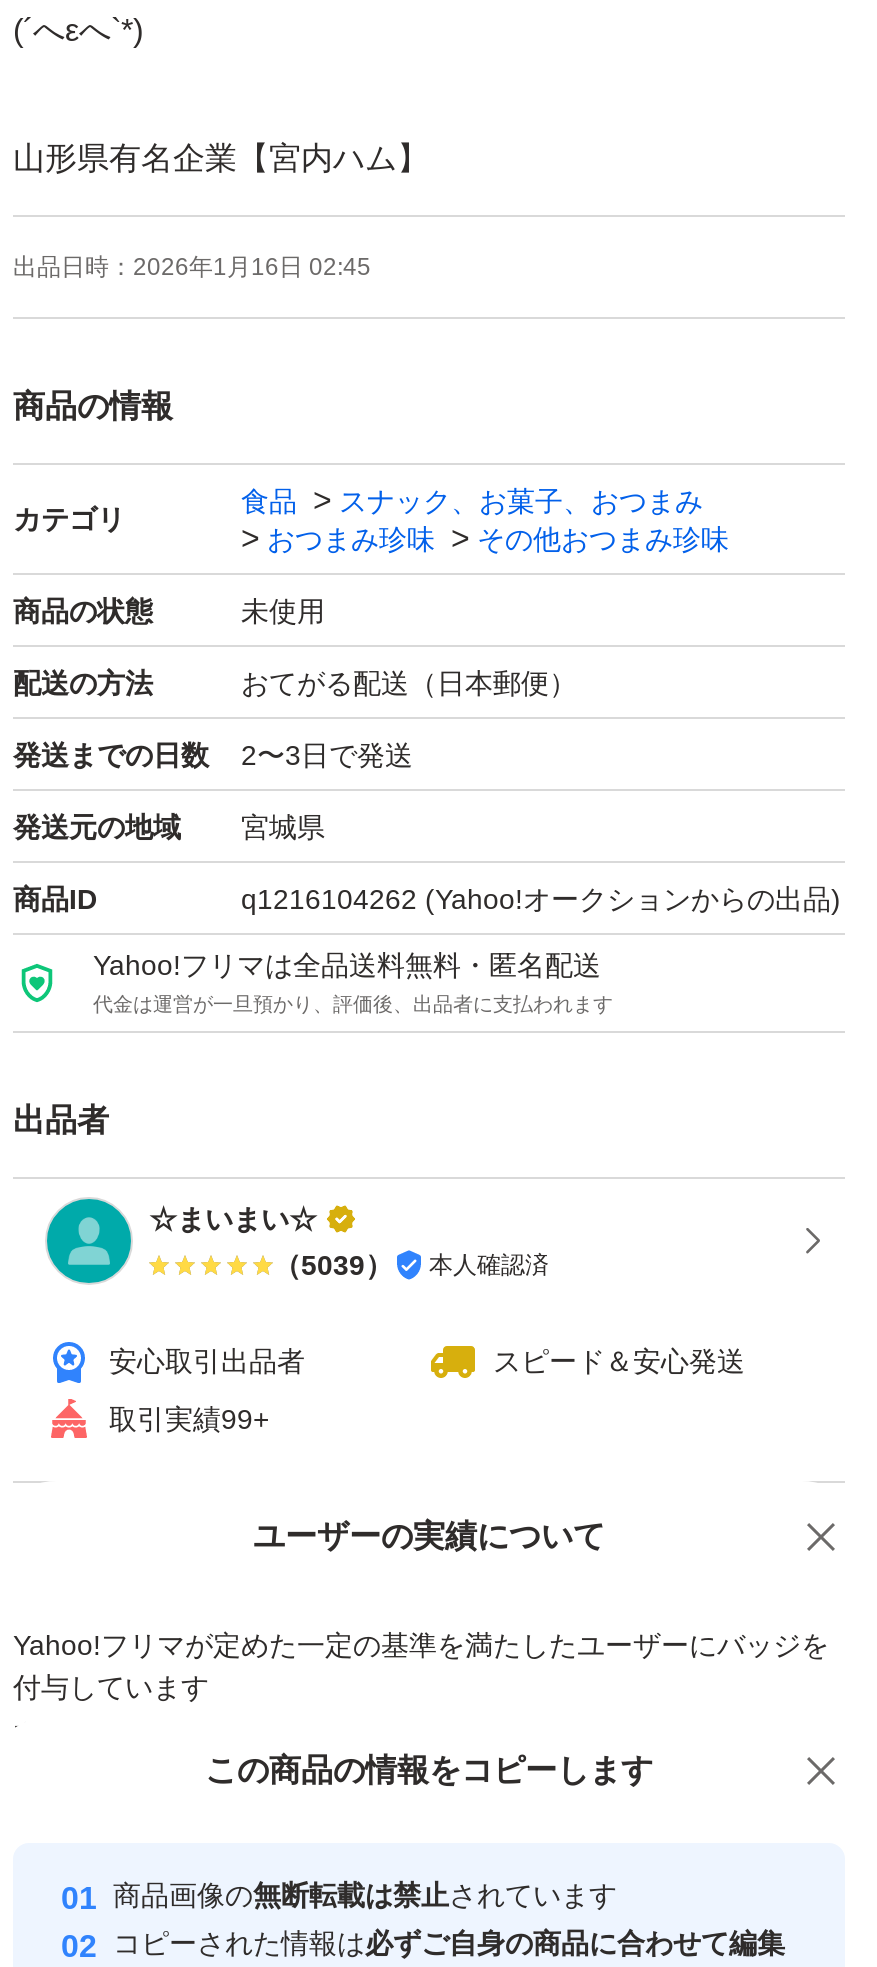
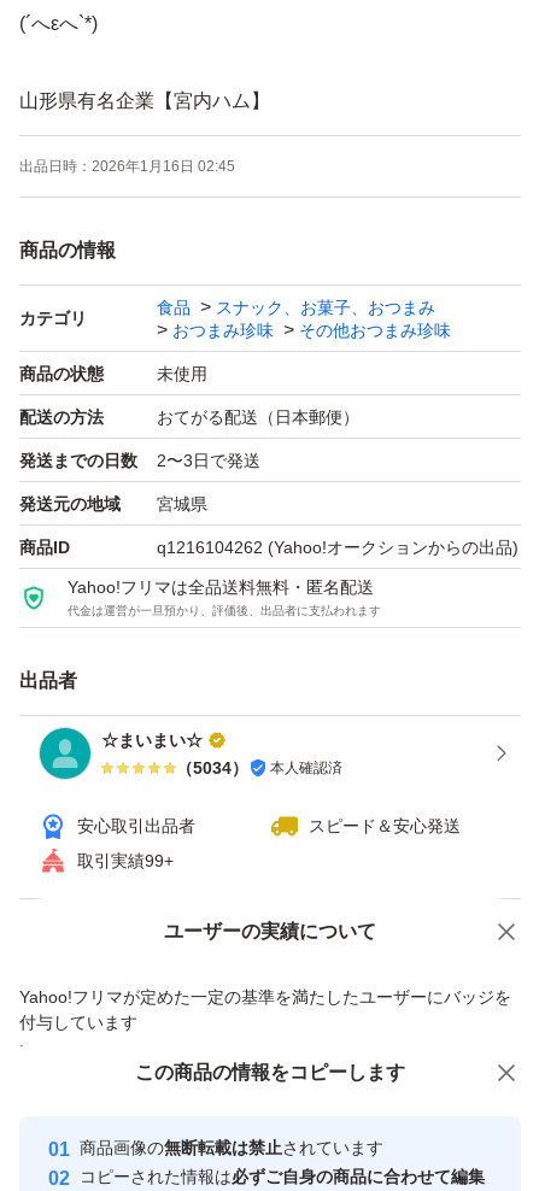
[273,1249,549,1281] （5039） 本人確認済 -> [176,758,342,777] （5034） 本人確認済

